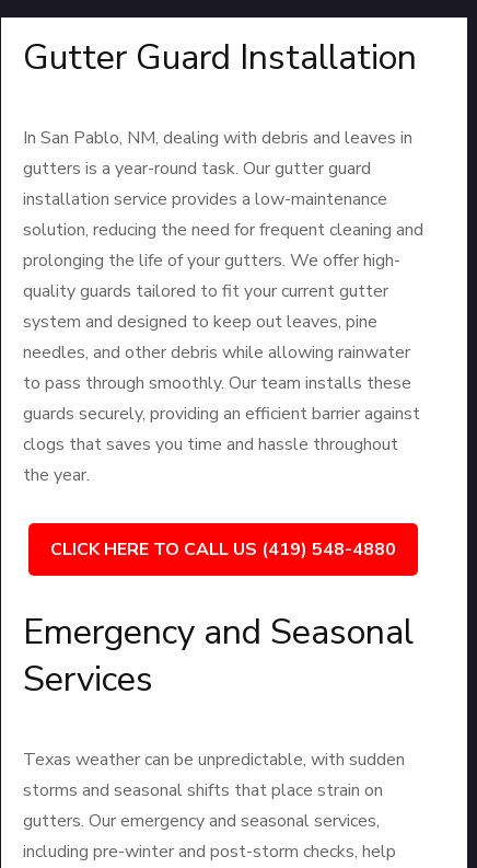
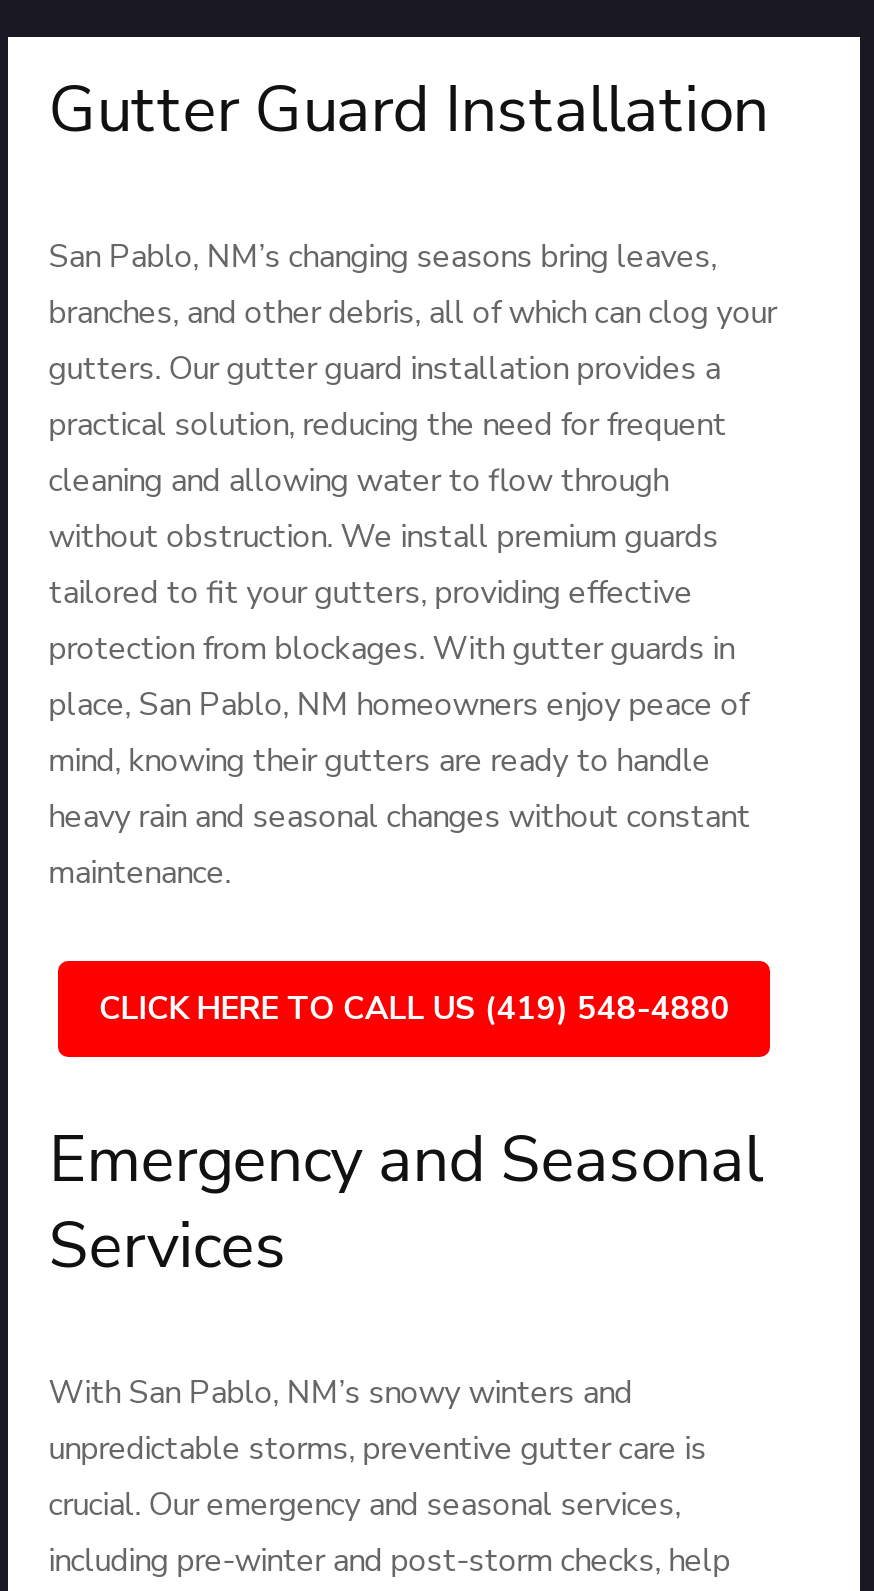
[23,126,424,487] In San Pablo, NM, dealing with debris and leaves in | gutters is a year-round task. Our gutter guard | installation service provides a low-maintenance | solution, reducing the need for frequent cleaning and | prolonging the life of your gutters. We offer high- | quality guards tailored to fit your current gutter | system and designed to keep out leaves, pine | needles, and other debris while allowing rainwater | to pass through smoothly. Our team installs these | guards securely, providing an efficient barrier against | clogs that saves you time and hassle throughout | the year. -> [48,235,776,895] San Pablo, NM’s changing seasons bring leaves, | branches, and other debris, all of which can clog your | gutters. Our gutter guard installation provides a | practical solution, reducing the need for frequent | cleaning and allowing water to flow through | without obstruction. We install premium guards | tailored to fit your gutters, providing effective | protection from blockages. With gutter guards in | place, San Pablo, NM homeowners enjoy peace of | mind, knowing their gutters are ready to handle | heavy rain and seasonal changes without constant | maintenance.
[23,748,405,833] Texas weather can be unpredictable, with sudden | storms and seasonal shifts that place strain on | gutters. Our emergency and seasonal services, -> [48,1371,706,1527] With San Pablo, NM’s snowy winters and | unpredictable storms, preventive gutter care is | crucial. Our emergency and seasonal services,

